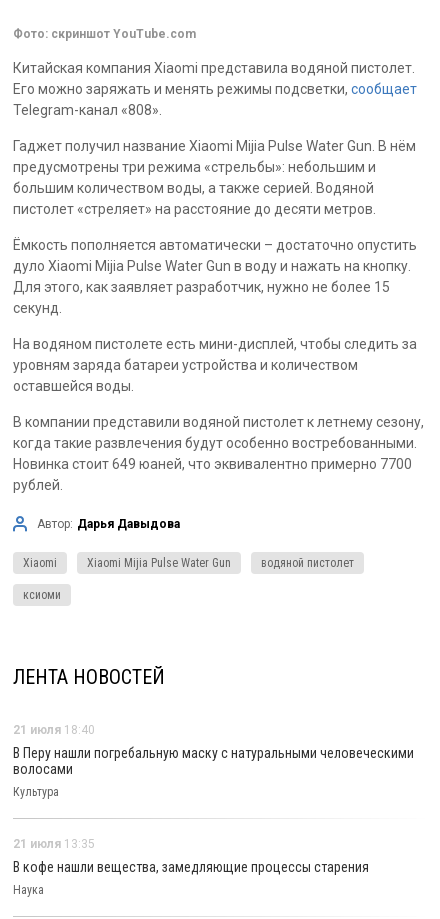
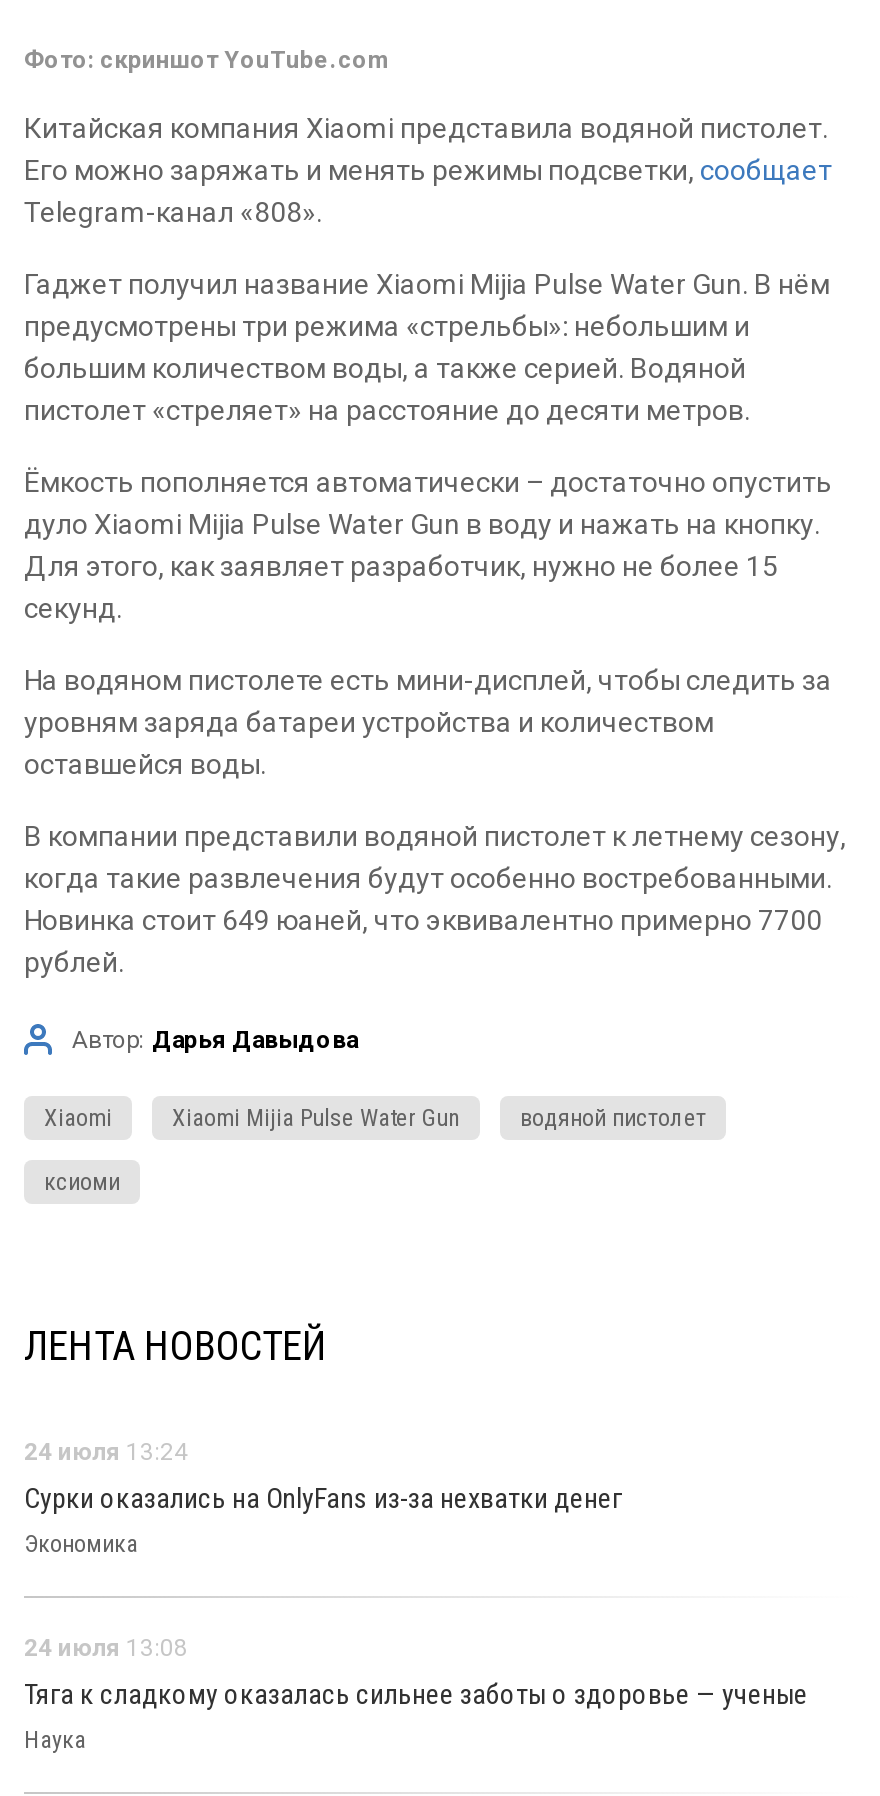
[13,723,95,737] 21 июля 18:40 -> [24,1438,188,1466] 24 июля 13:24
[13,745,414,777] В Перу нашли погребальную маску с натуральными человеческими | волосами -> [24,1482,622,1514] Сурки оказались на OnlyFans из-за нехватки денег
[13,785,59,799] Культура -> [24,1530,138,1558] Экономика
[13,837,95,851] 21 июля 13:35 -> [24,1634,188,1662] 24 июля 13:08
[13,859,369,875] В кофе нашли вещества, замедляющие процессы старения -> [24,1678,808,1710] Тяга к сладкому оказалась сильнее заботы о здоровье — ученые

